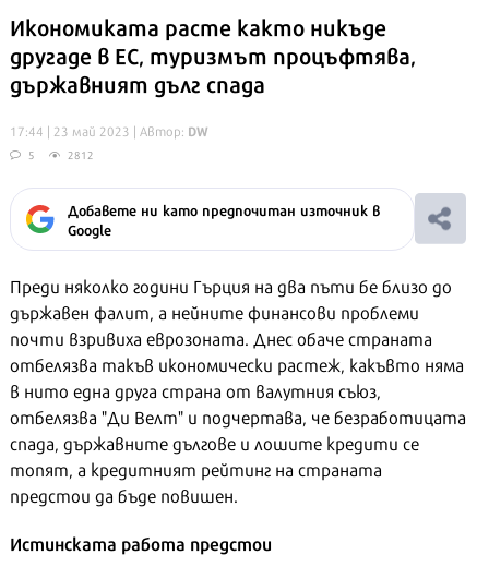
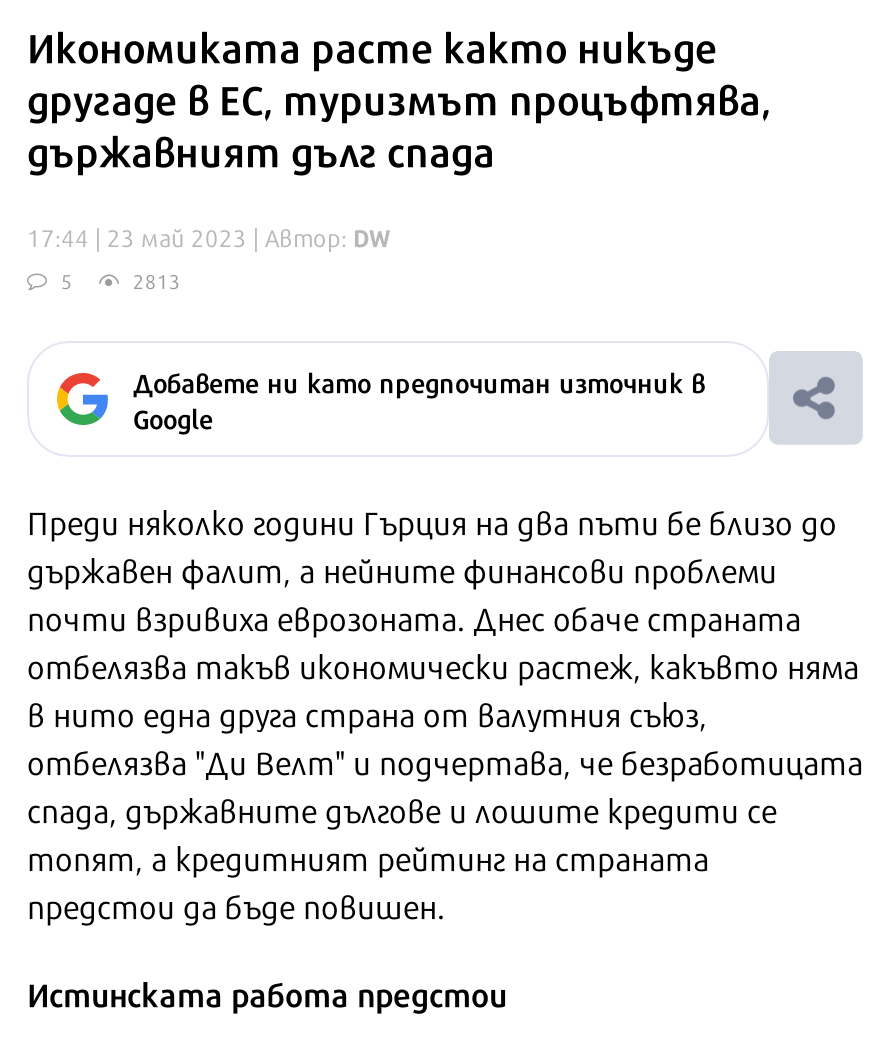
[25,146,94,162] 5 2812 -> [55,265,181,295] 5 2813

